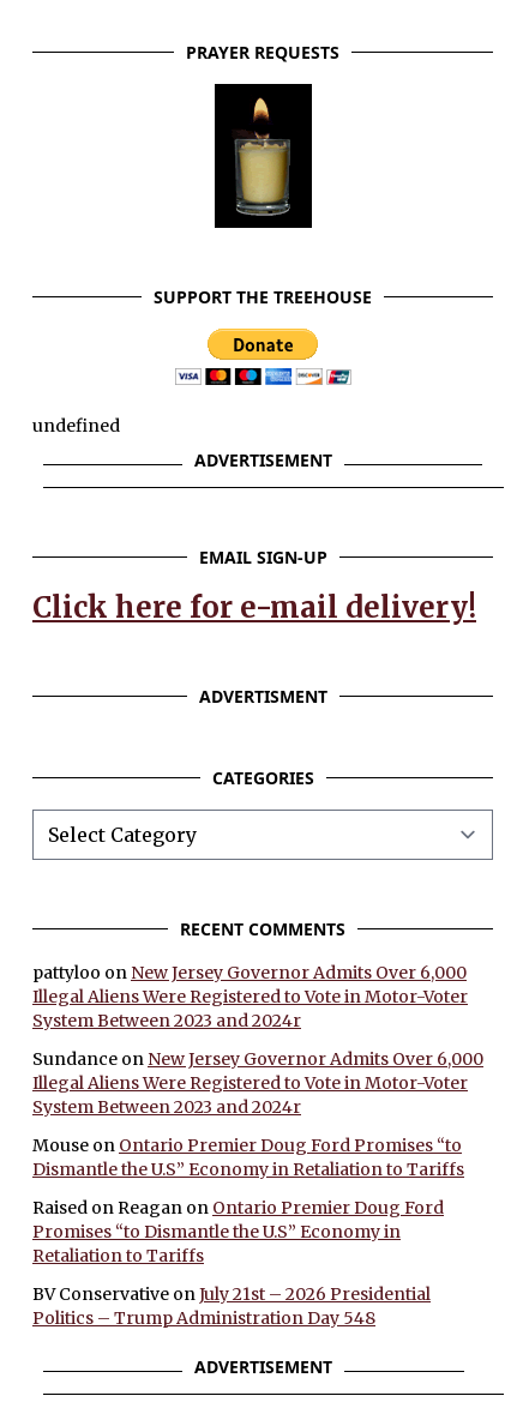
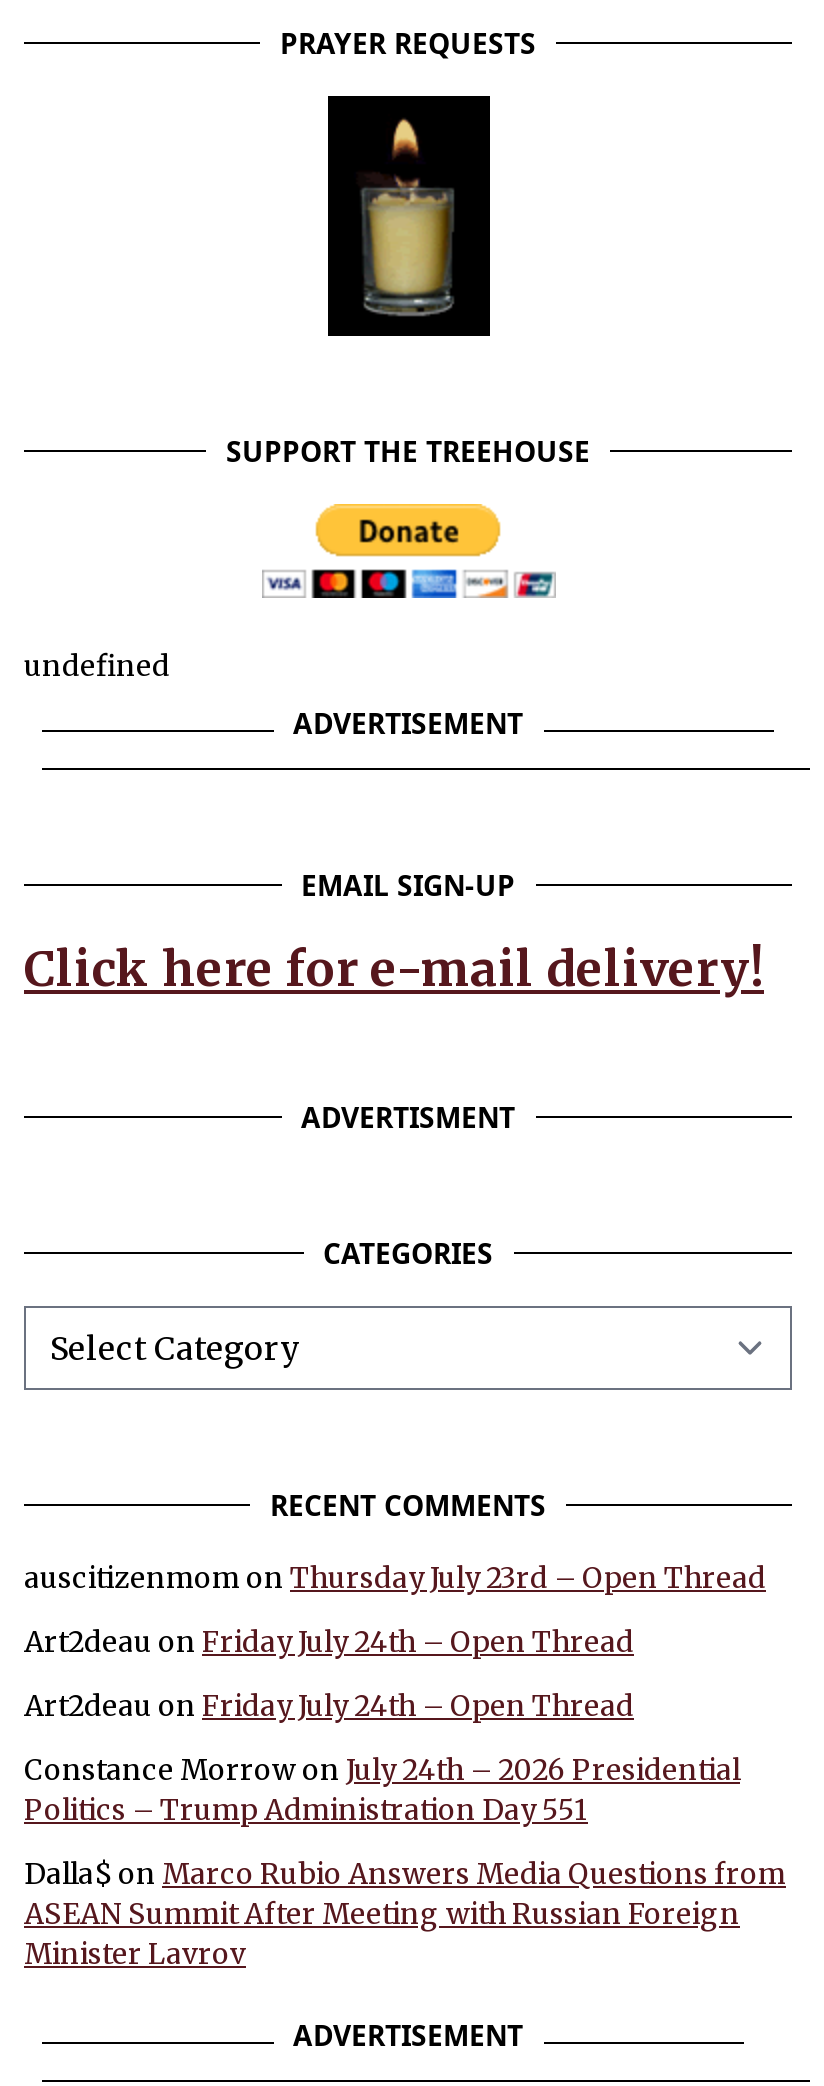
[32,962,468,1031] pattyloo on New Jersey Governor Admits Over 6,000 | Illegal Aliens Were Registered to Vote in Motor-Voter | System Between 2023 and 2024r -> [24,1560,766,1596] auscitizenmom on Thursday July 23rd – Open Thread
[32,1048,483,1118] Sundance on New Jersey Governor Admits Over 6,000 | Illegal Aliens Were Registered to Vote in Motor-Voter | System Between 2023 and 2024r -> [24,1624,634,1660] Art2deau on Friday July 24th – Open Thread
[32,1134,464,1180] Mouse on Ontario Premier Doug Ford Promises “to | Dismantle the U.S” Economy in Retaliation to Tariffs -> [24,1688,634,1724] Art2deau on Friday July 24th – Open Thread
[32,1197,444,1266] Raised on Reagan on Ontario Premier Doug Ford | Promises “to Dismantle the U.S” Economy in | Retaliation to Tariffs -> [24,1752,740,1828] Constance Morrow on July 24th – 2026 Presidential | Politics – Trump Administration Day 551
[32,1283,431,1329] BV Conservative on July 21st – 2026 Presidential | Politics – Trump Administration Day 548 -> [24,1856,786,1972] Dalla$on Marco Rubio Answers Media Questions from | ASEAN Summit After Meeting with Russian Foreign | Minister Lavrov

